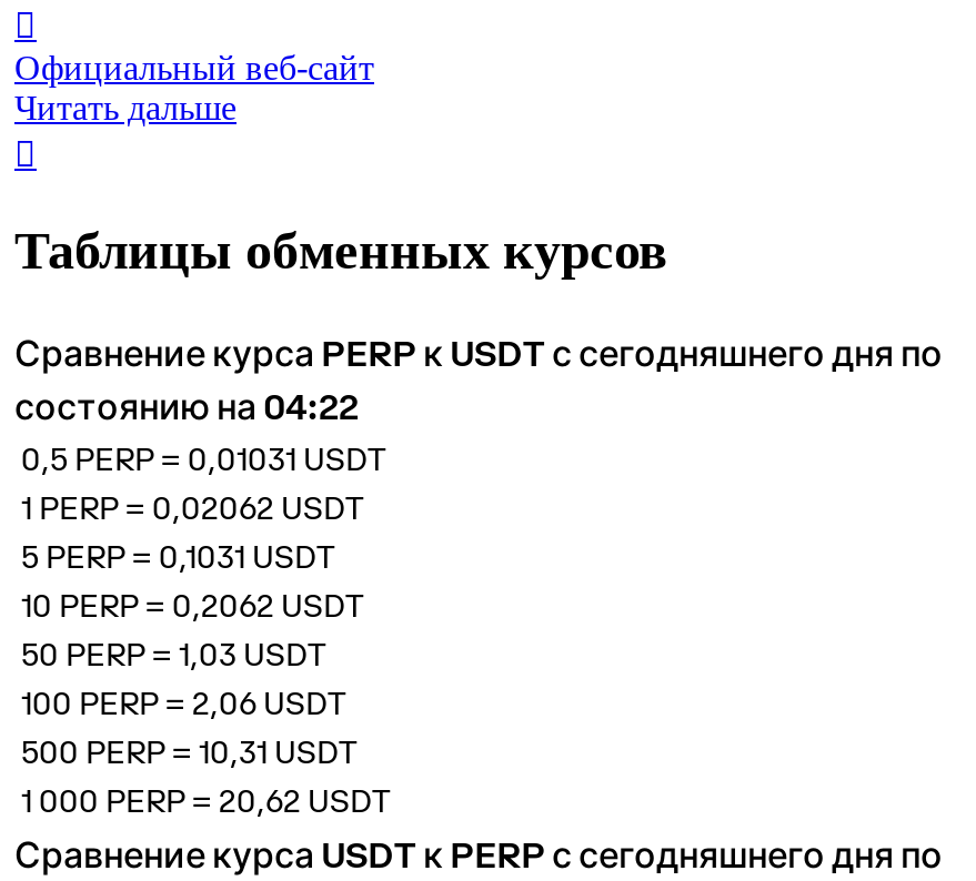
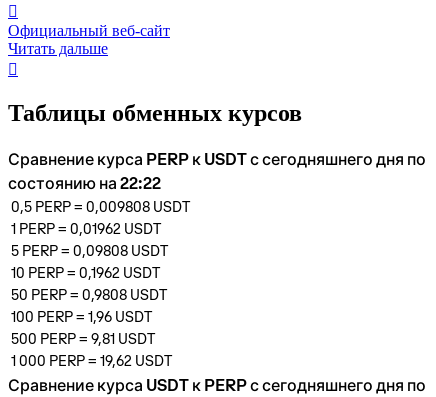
[14,383,359,428] состоянию на 04:22 -> [8,173,161,193] состоянию на 22:22
[21,439,385,479] 0,5 PERP = 0,01031 USDT -> [11,198,190,216] 0,5 PERP = 0,009808 USDT
[21,488,363,527] 1 PERP = 0,02062 USDT -> [11,220,161,238] 1 PERP = 0,01962 USDT
[21,536,334,576] 5 PERP = 0,1031 USDT -> [11,242,168,260] 5 PERP = 0,09808 USDT
[21,585,363,625] 10 PERP = 0,2062 USDT -> [11,264,160,282] 10 PERP = 0,1962 USDT
[21,634,325,674] 50 PERP = 1,03 USDT -> [11,286,167,304] 50 PERP = 0,9808 USDT
[21,683,345,723] 100 PERP = 2,06 USDT -> [11,308,152,326] 100 PERP = 1,96 USDT
[21,732,356,772] 500 PERP = 10,31 USDT -> [11,330,155,348] 500 PERP = 9,81 USDT
[21,780,390,820] 1 000 PERP = 20,62 USDT -> [11,352,172,370] 1 000 PERP = 19,62 USDT

